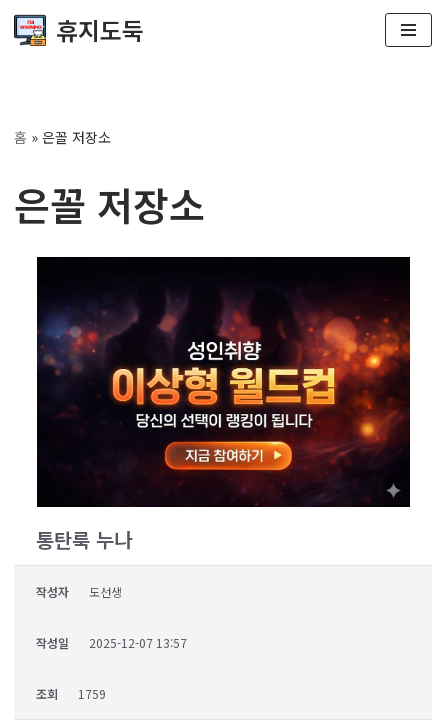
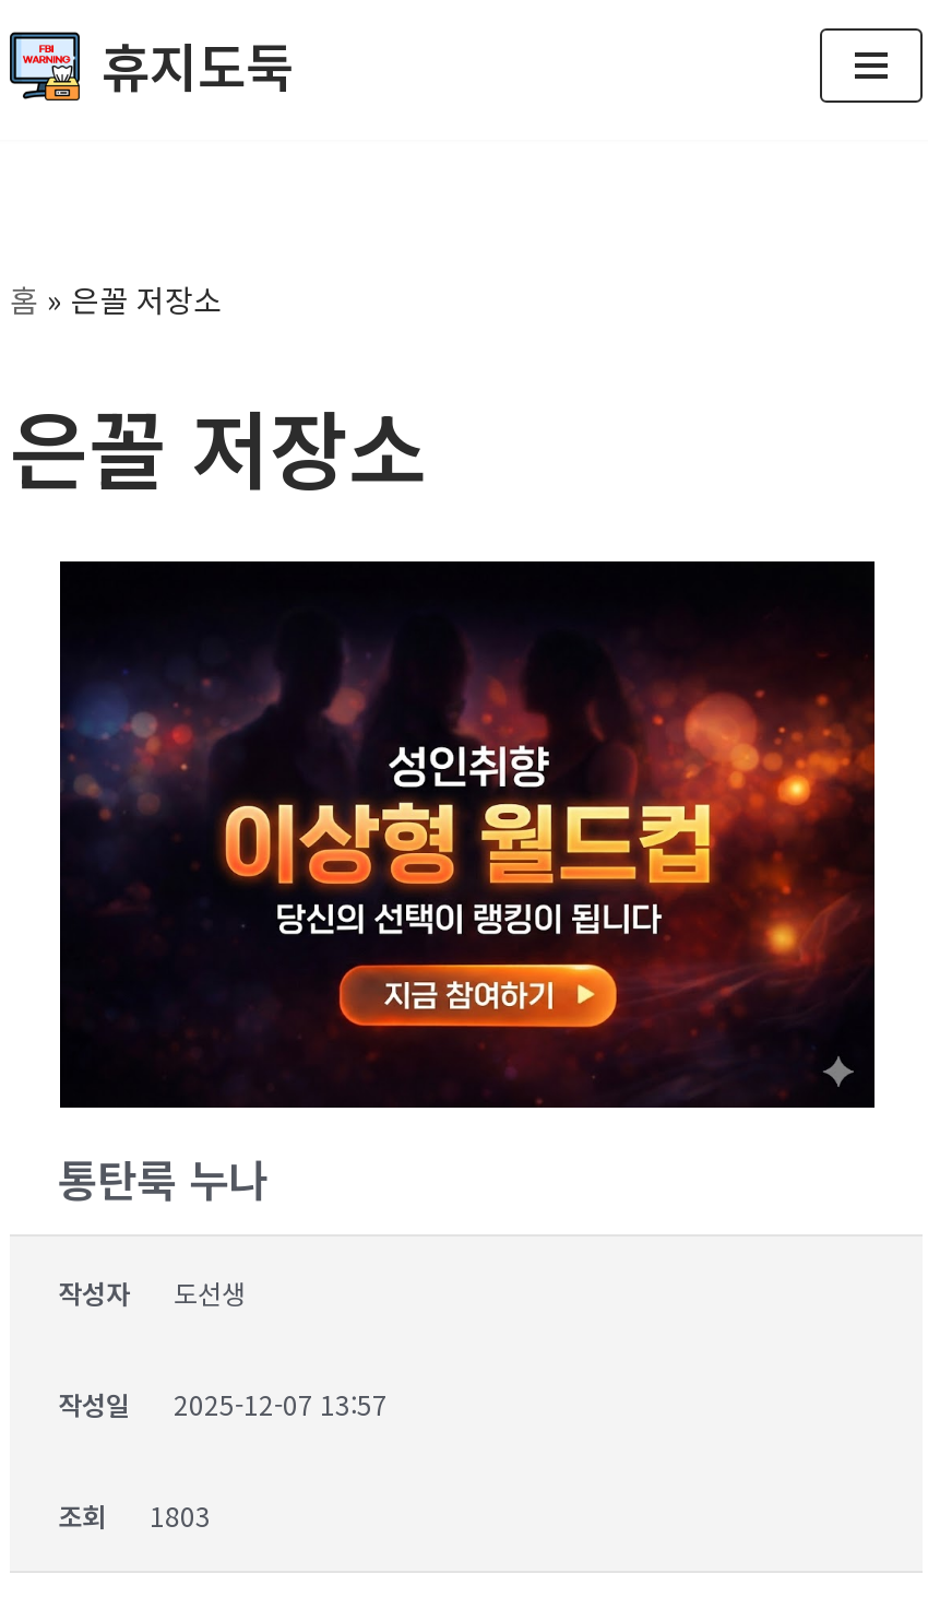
[36,685,106,702] 조회 1759 -> [58,1497,211,1534] 조회 1803

